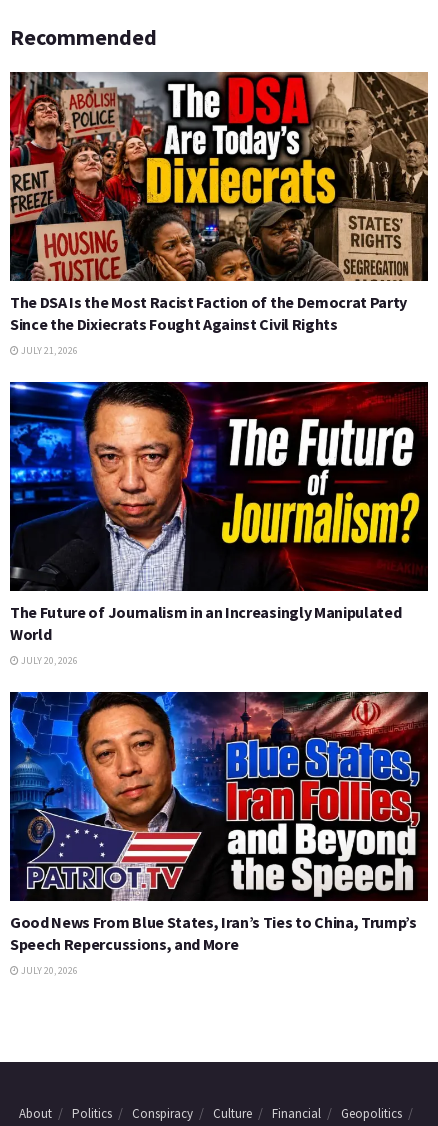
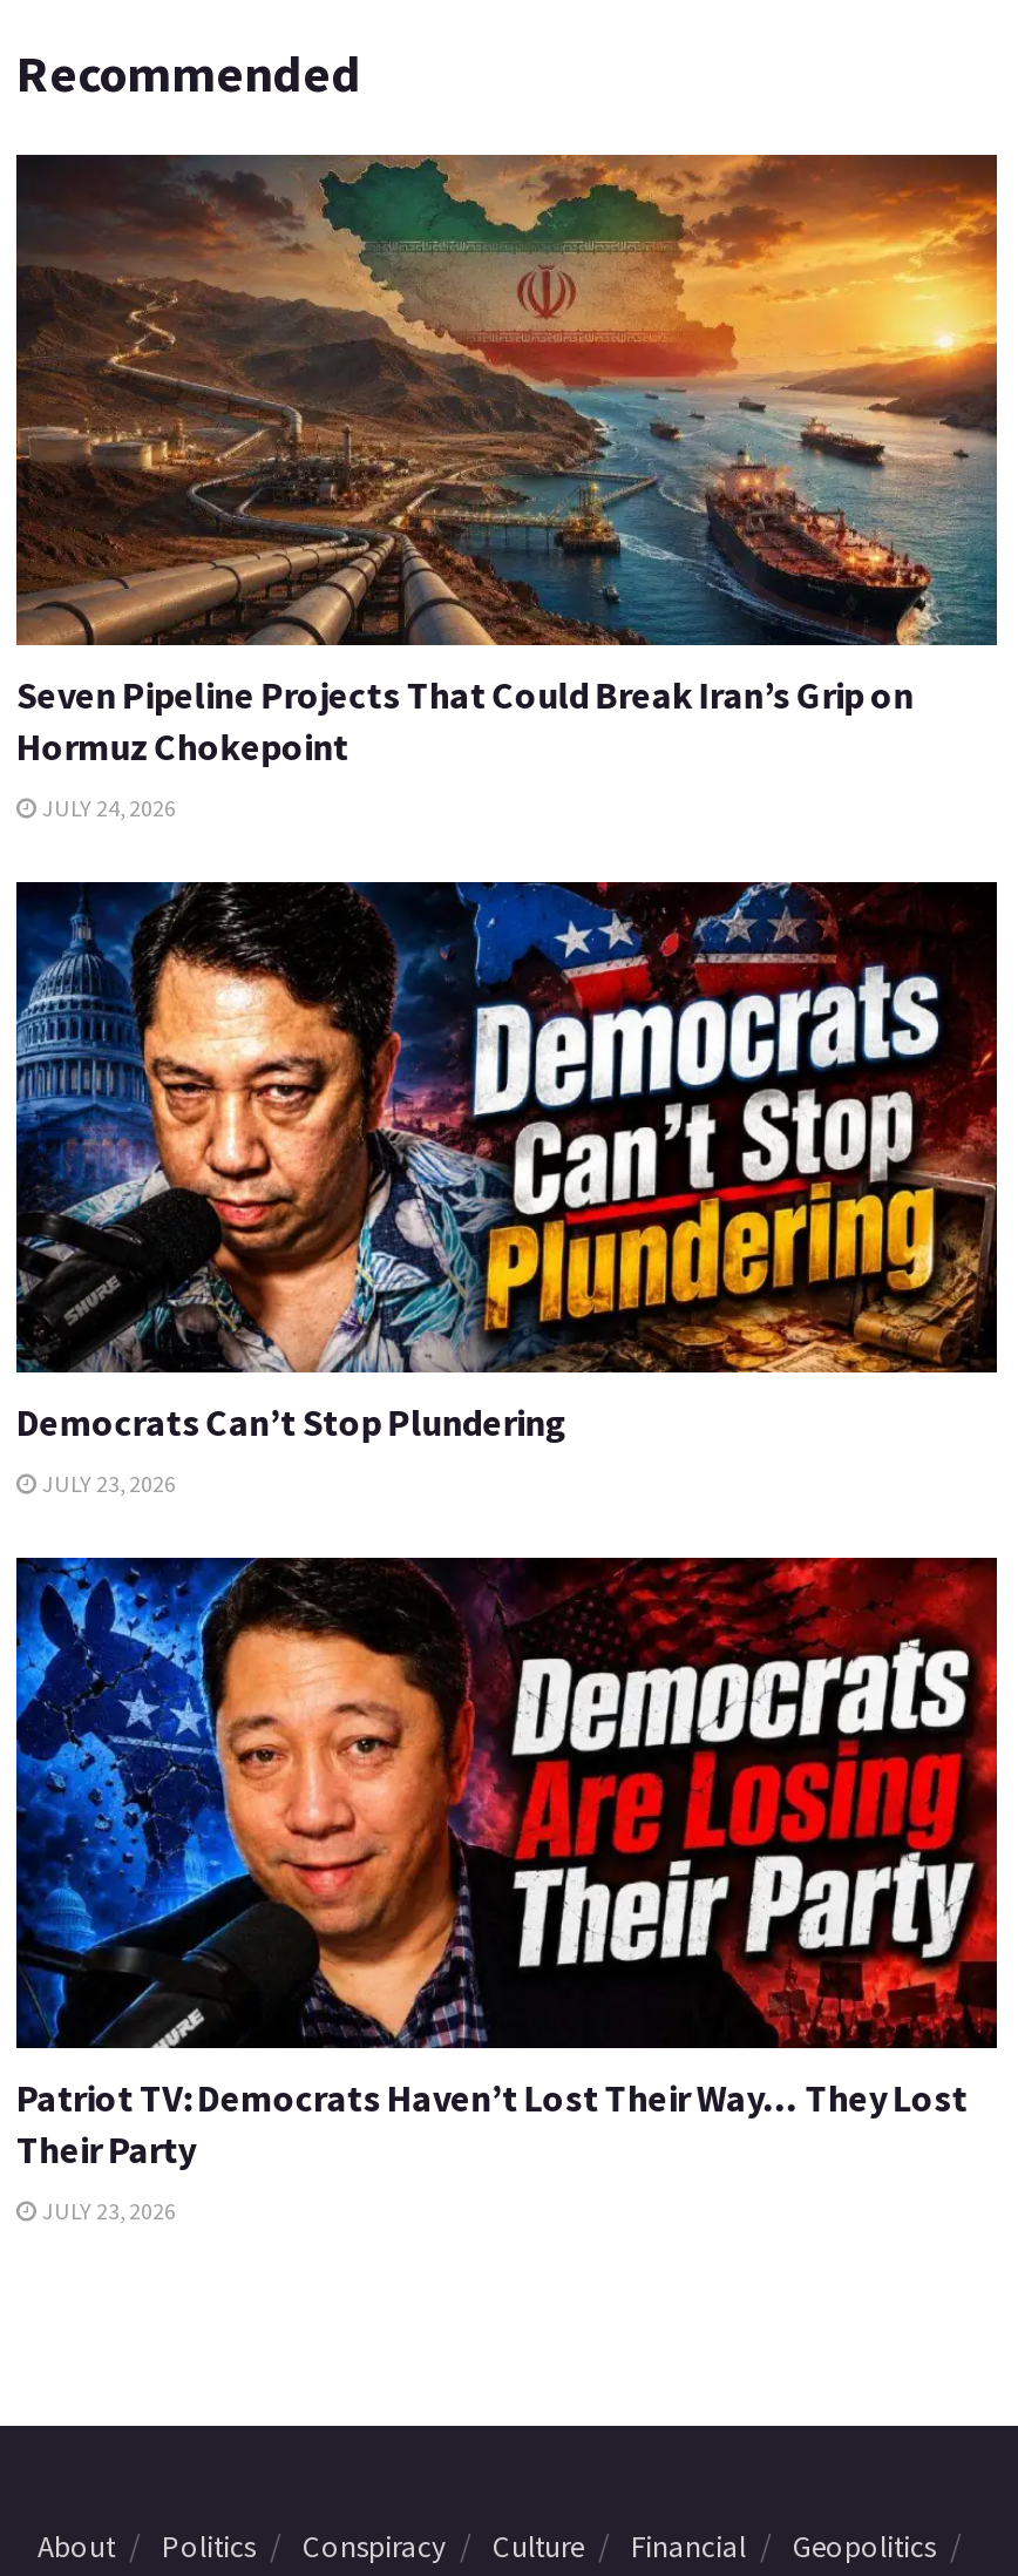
[9,72,429,334] [image] | The DSA Is the Most Racist Faction of the Democrat Party | Since the Dixiecrats Fought Against Civil Rights -> [14,155,999,770] [image] | Seven Pipeline Projects That Could Break Iran’s Grip on | Hormuz Chokepoint
[19,344,78,357] JULY 21, 2026 -> [38,793,176,823] JULY 24, 2026
[9,381,429,644] [image] | The Future of Journalism in an Increasingly Manipulated | World -> [16,880,999,1445] [image] | Democrats Can’t Stop Plundering
[19,654,78,667] JULY 20, 2026 -> [38,1469,176,1499] JULY 23, 2026
[9,691,429,954] [image] | Good News From Blue States, Iran’s Ties to China, Trump’s | Speech Repercussions, and More -> [14,1555,999,2172] [image] | Patriot TV: Democrats Haven’t Lost Their Way… They Lost | Their Party
[19,964,78,977] JULY 20, 2026 -> [38,2196,176,2226] JULY 23, 2026

